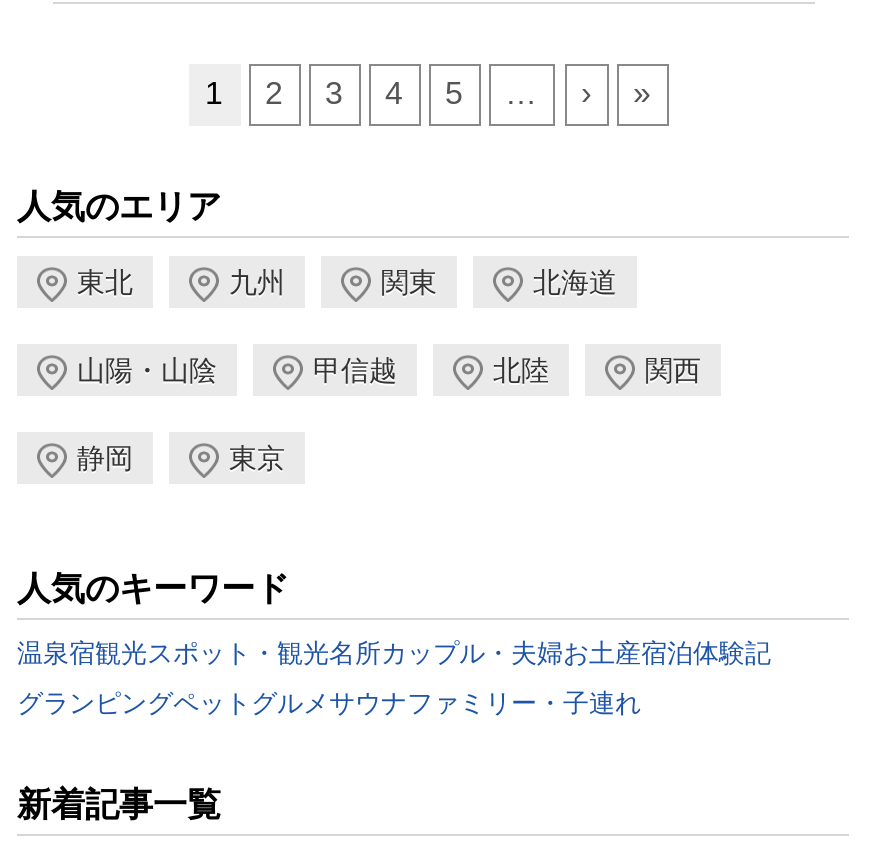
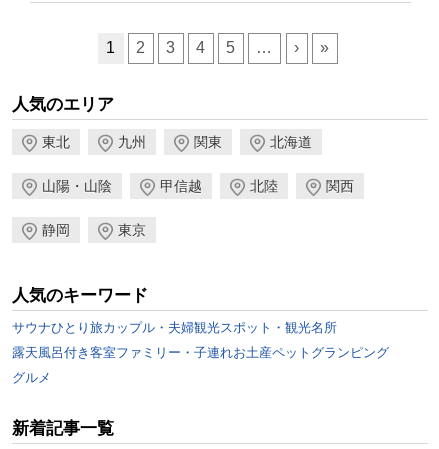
[17,639,771,719] 温泉宿観光スポット・観光名所カップル・夫婦お土産宿泊体験記 | グランピングペットグルメサウナファミリー・子連れ -> [12,320,389,385] サウナひとり旅カップル・夫婦観光スポット・観光名所 | 露天風呂付き客室ファミリー・子連れお土産ペットグランピング | グルメ

